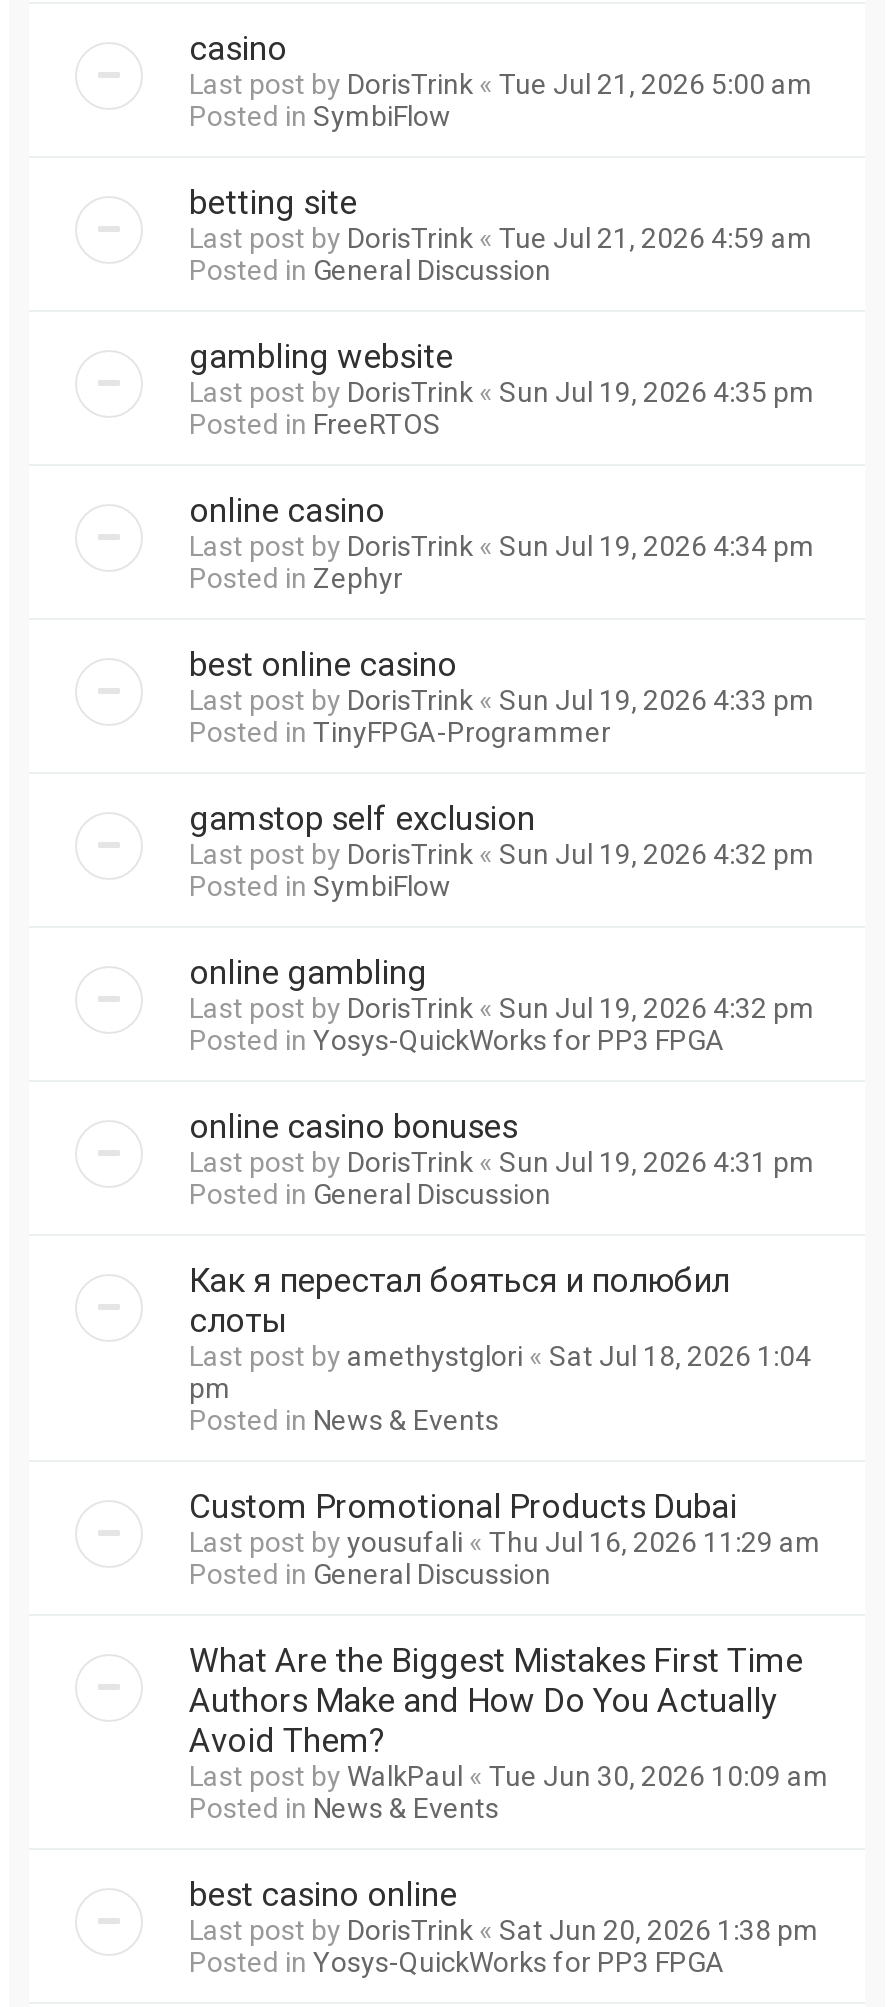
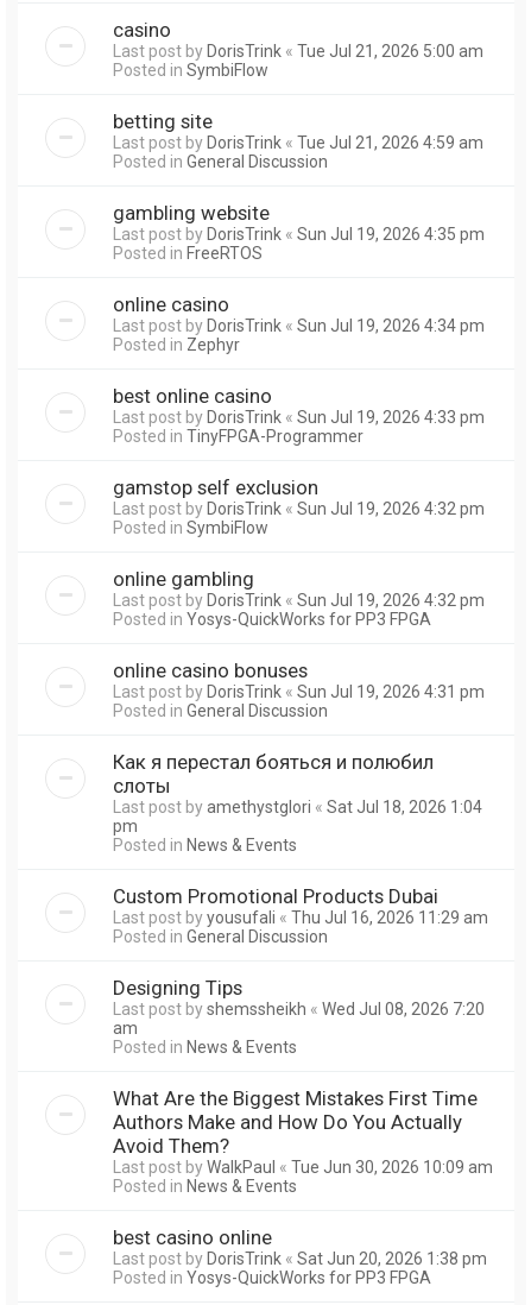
none -> [113,975,485,1056] Designing Tips | Last post by shemssheikh «Wed Jul 08, 2026 7:20 | am | Posted in News & Events

